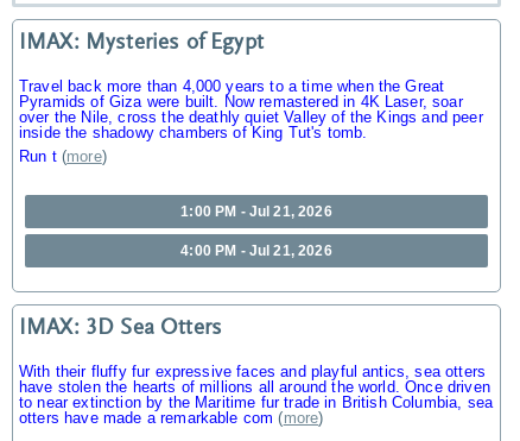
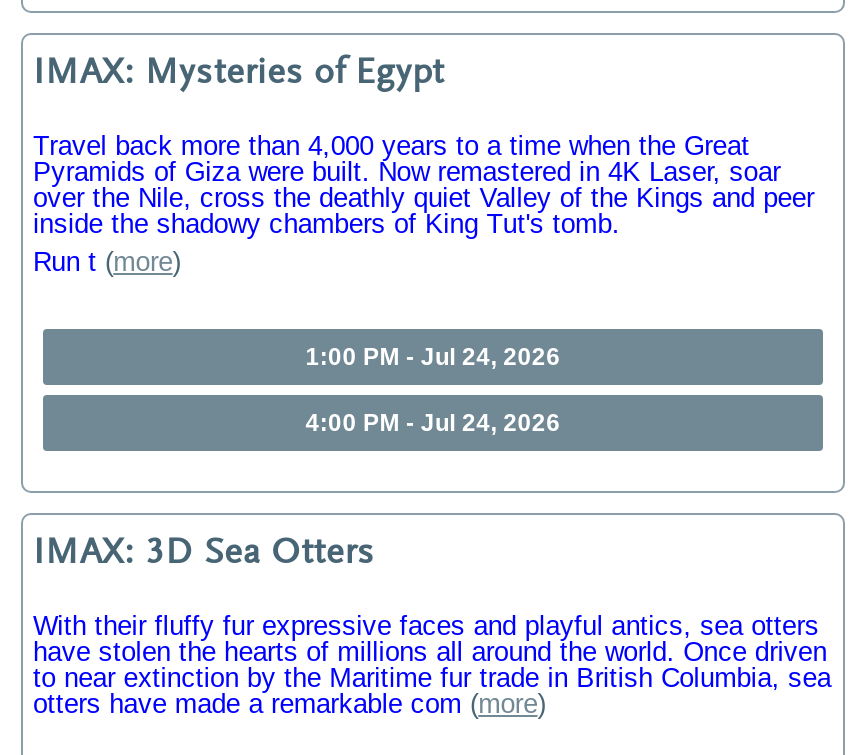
[181,204,332,220] 1:00 PM - Jul 21, 2026 -> [305,343,561,371] 1:00 PM - Jul 24, 2026
[181,243,332,259] 4:00 PM - Jul 21, 2026 -> [305,409,561,437] 4:00 PM - Jul 24, 2026

